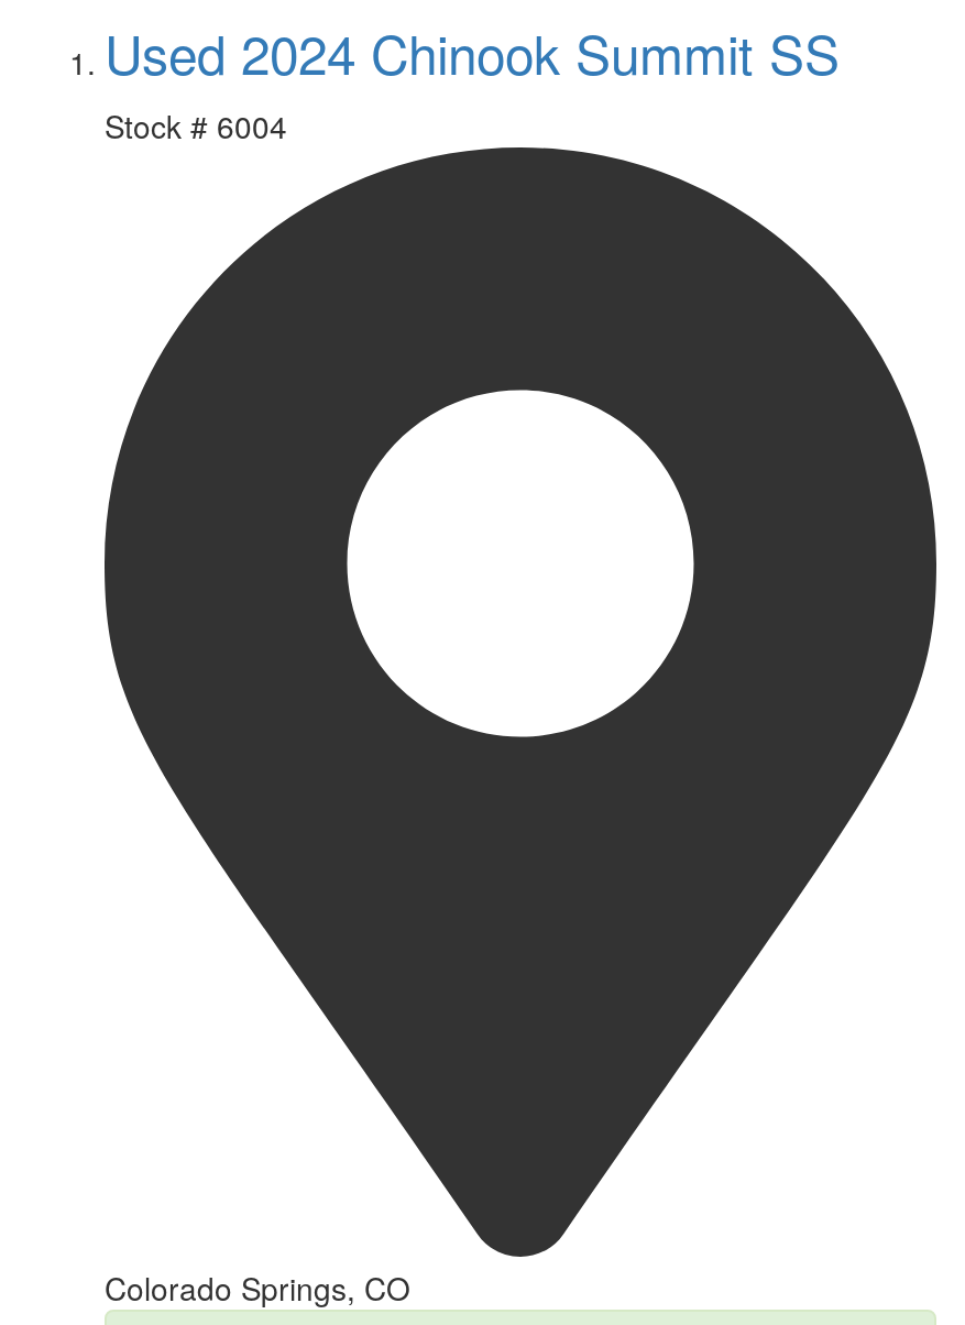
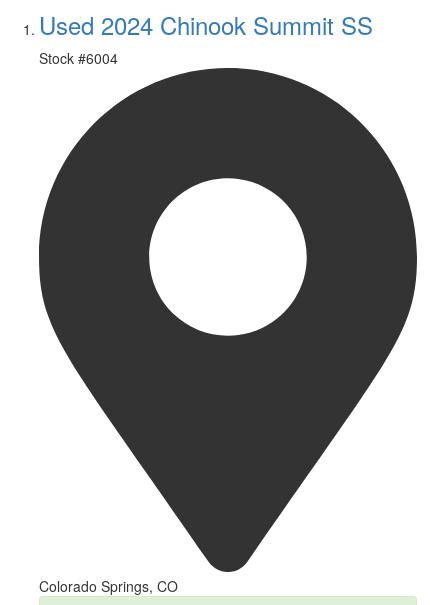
[105,103,287,147] Stock # 6004 -> [39,48,118,68] Stock #6004

